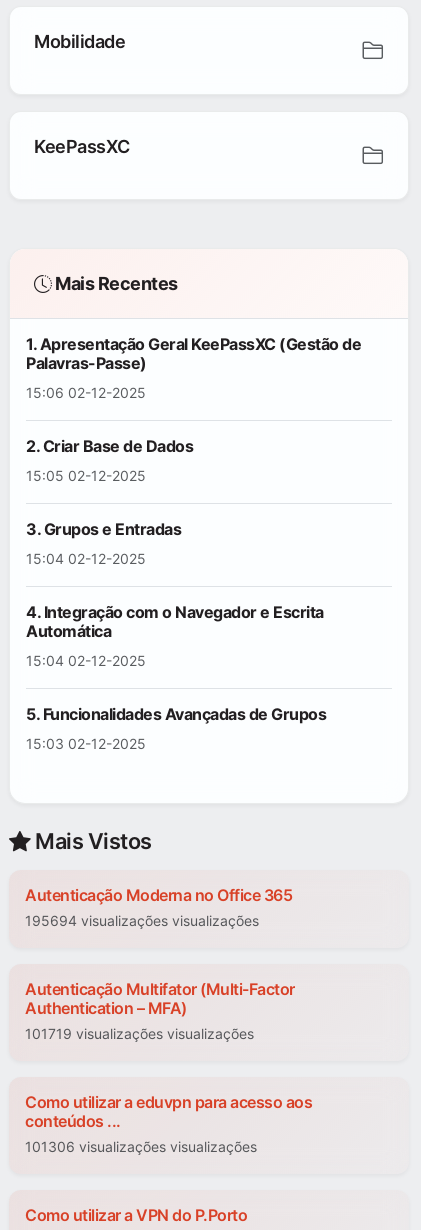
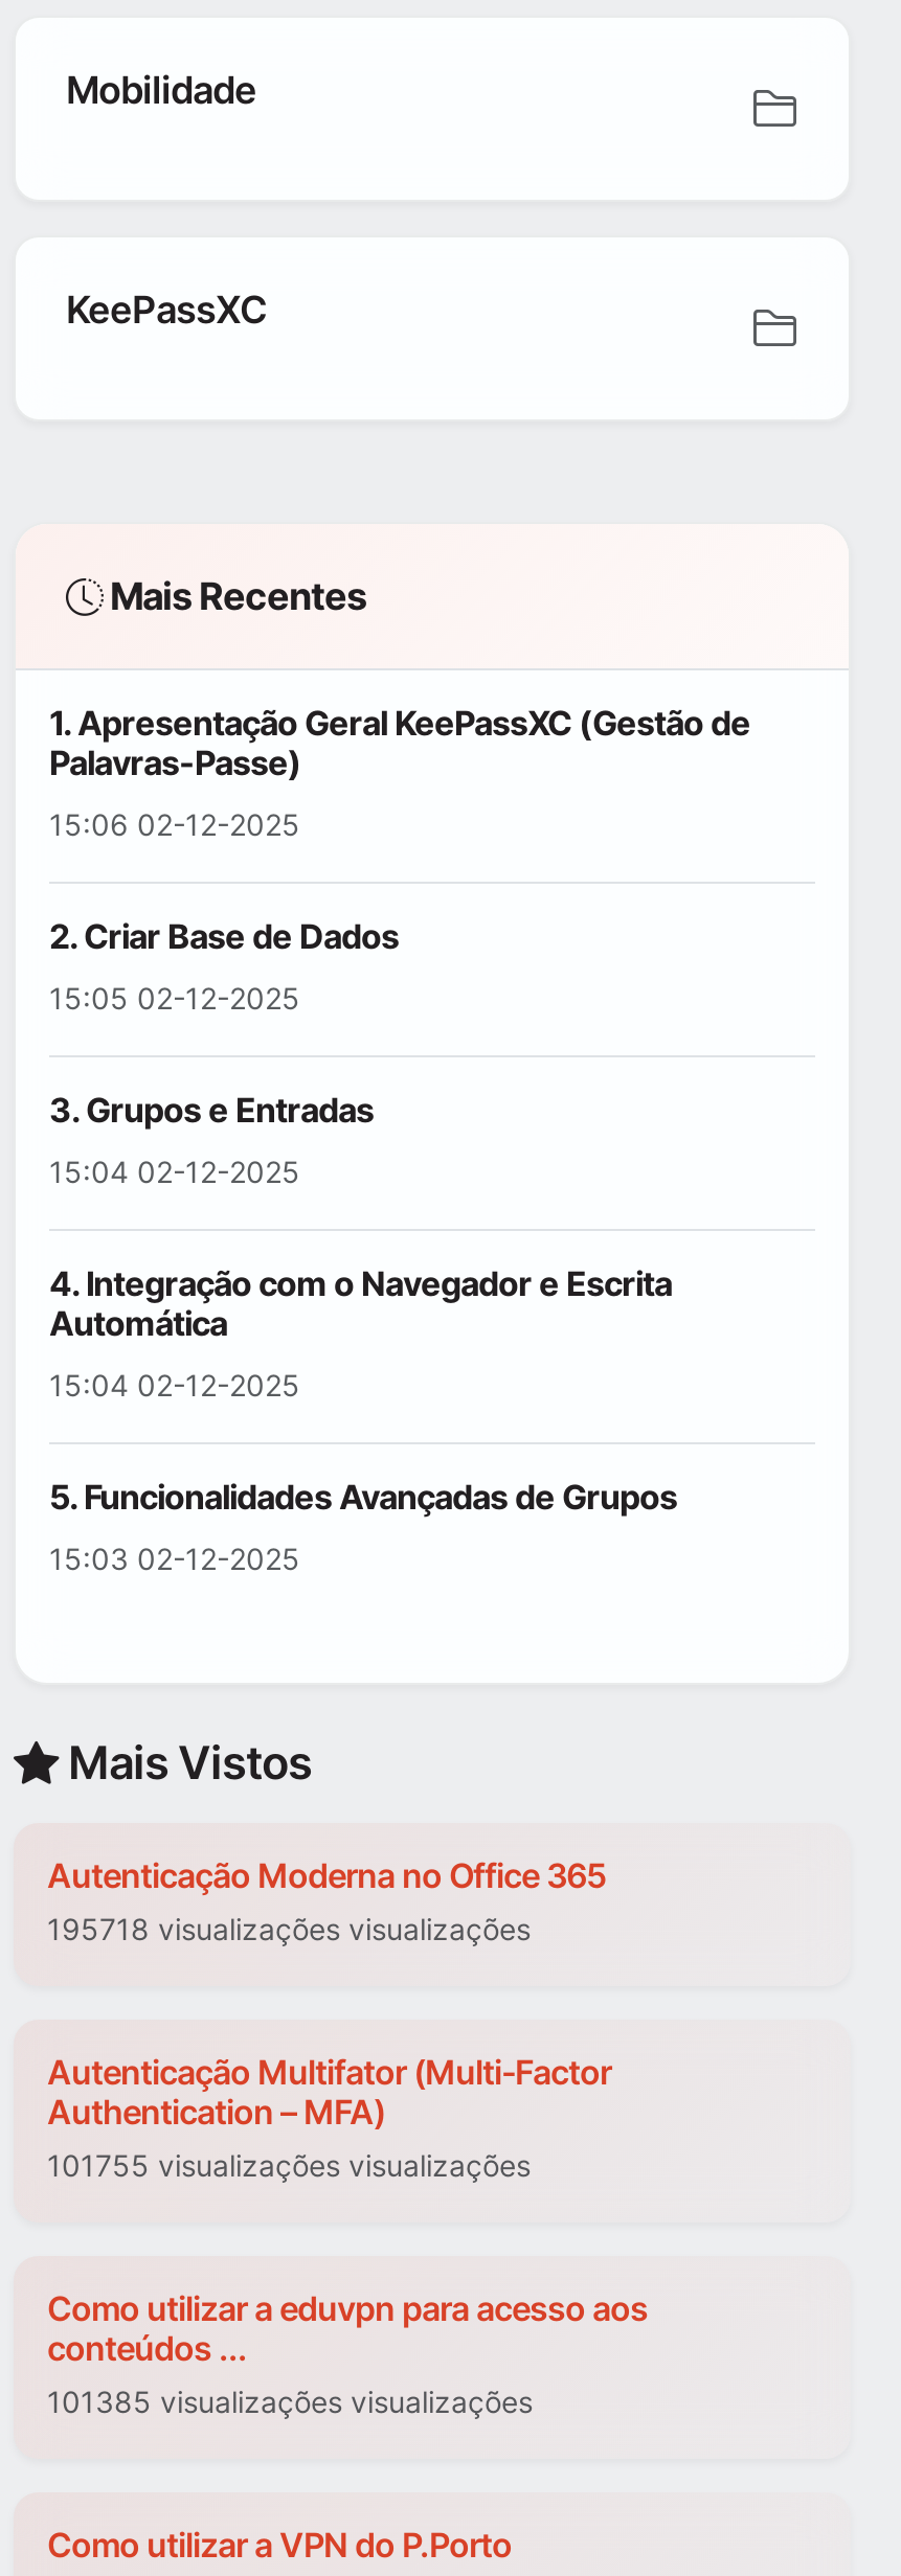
[25,912,259,929] 195694 visualizações visualizações -> [47,1912,531,1947] 195718 visualizações visualizações
[25,1025,254,1042] 101719 visualizações visualizações -> [47,2148,531,2184] 101755 visualizações visualizações
[25,1138,257,1155] 101306 visualizações visualizações -> [47,2385,533,2420] 101385 visualizações visualizações

